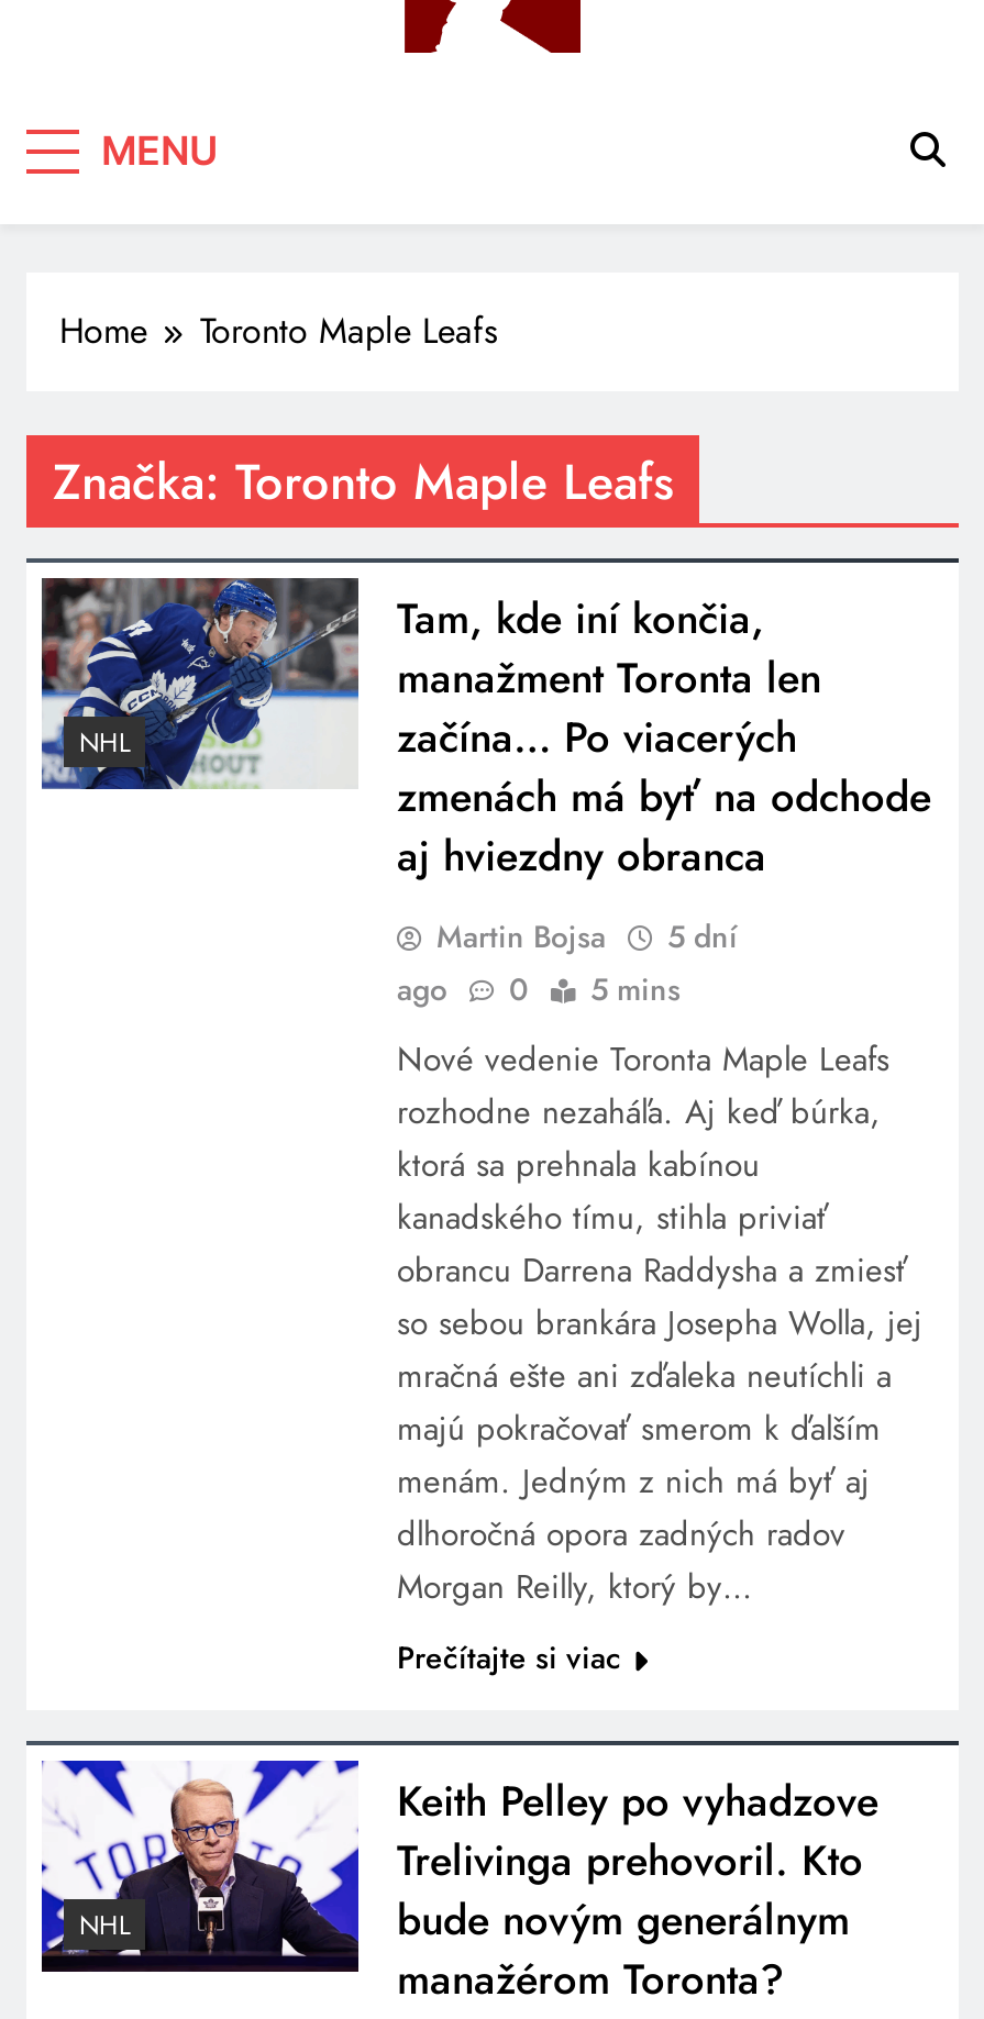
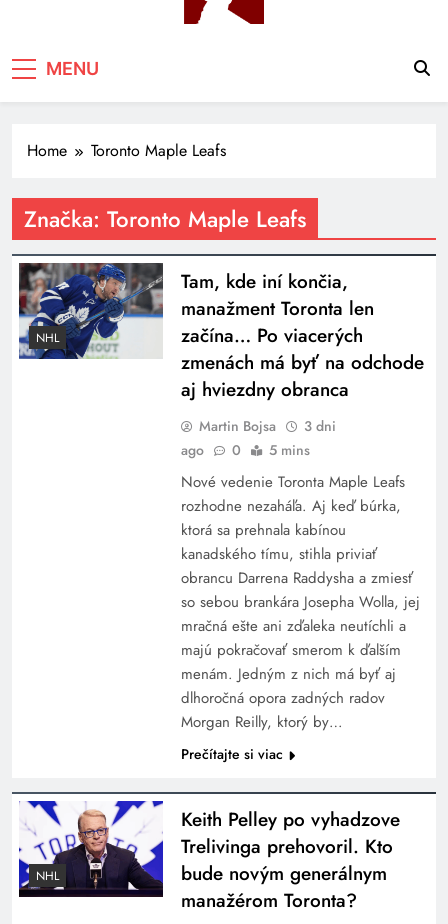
[436,914,738,958] Martin Bojsa 5 dní -> [198,416,335,436] Martin Bojsa 3 dni

